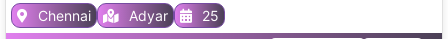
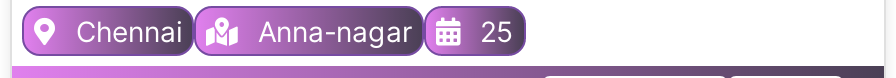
[129,7,168,24] Adyar -> [258,14,412,48] Anna-nagar

